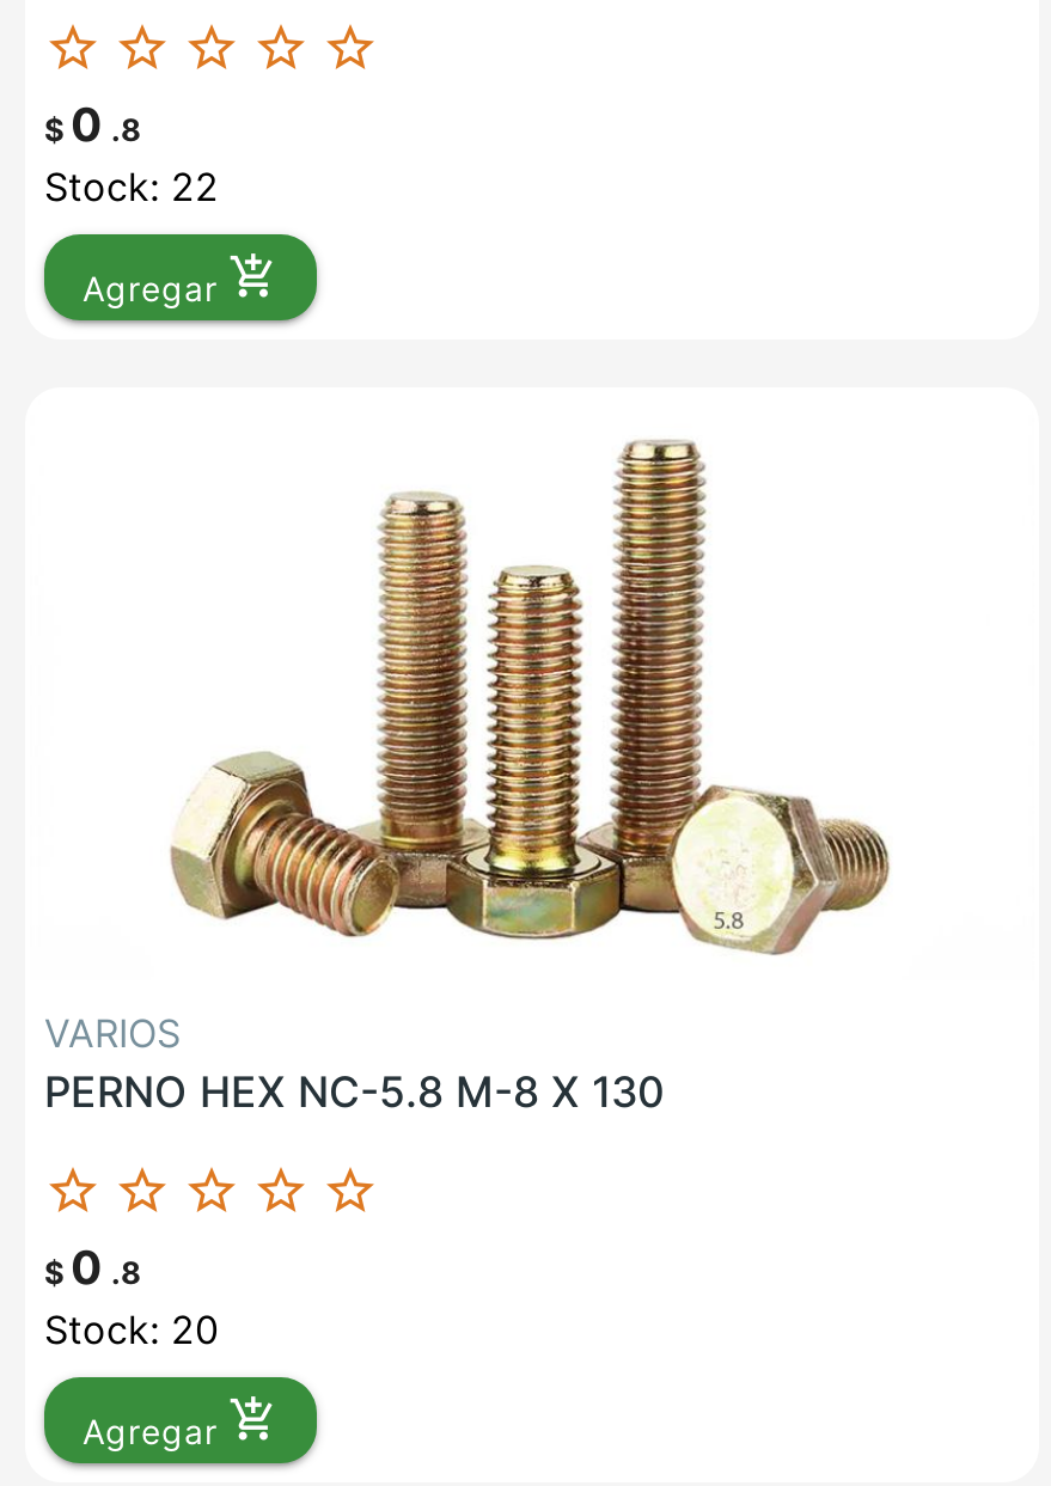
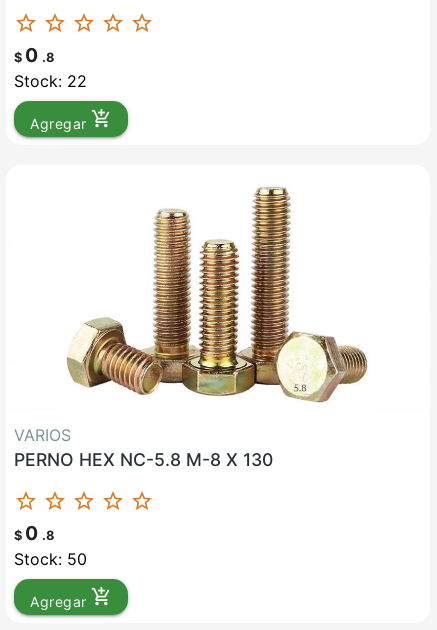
[44,1305,219,1352] Stock: 20 -> [14,549,87,569] Stock: 50

